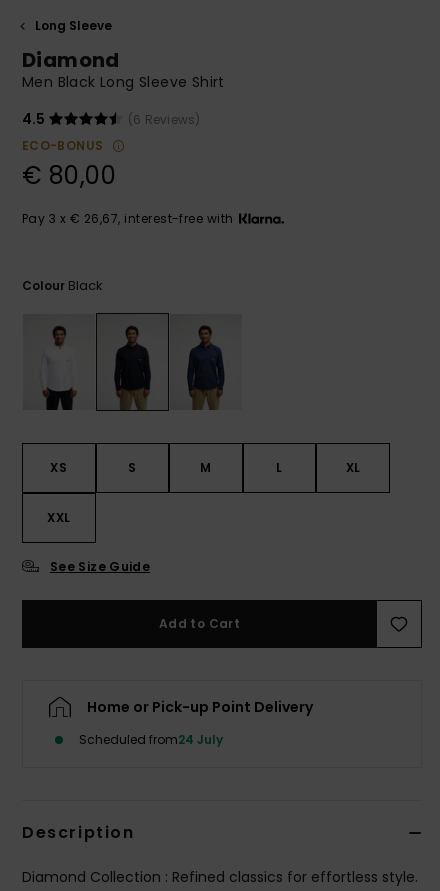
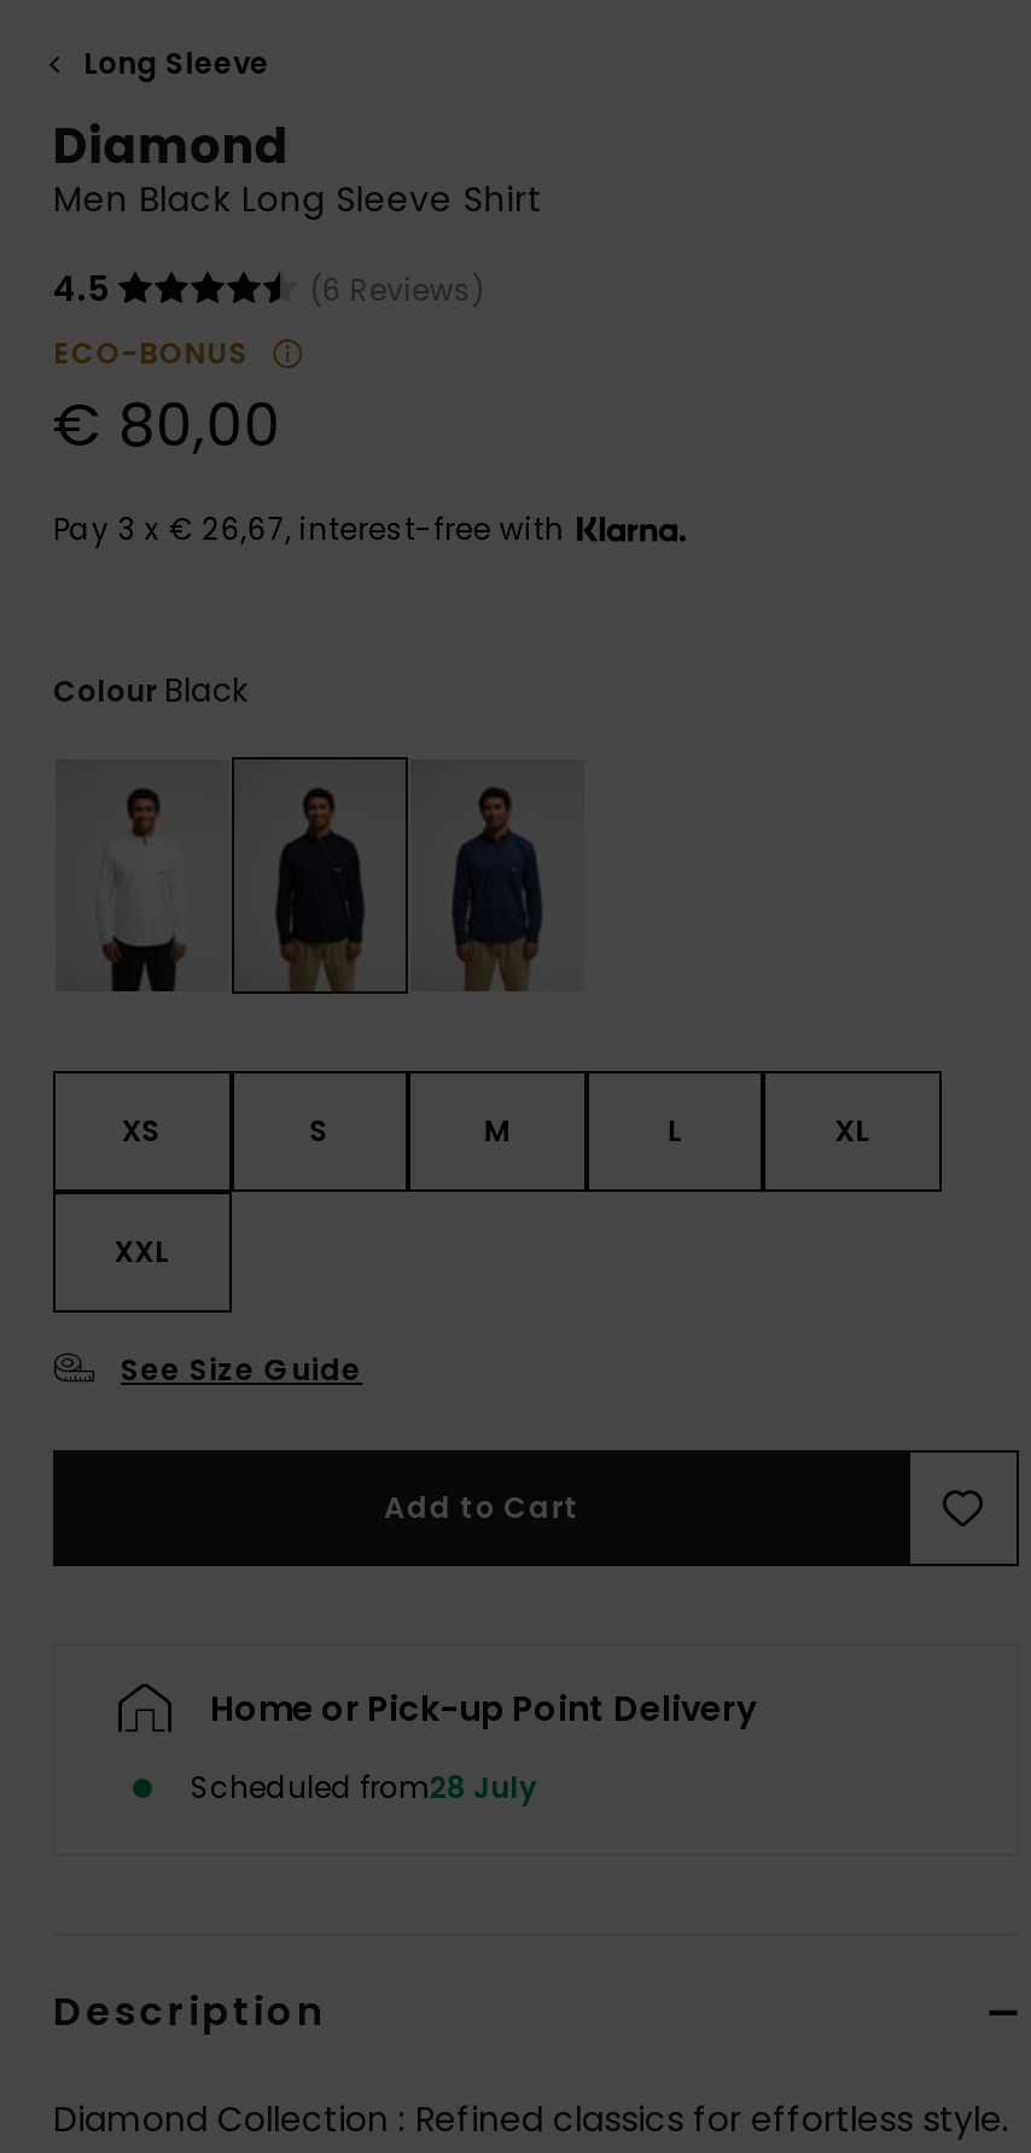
[79,731,223,748] Scheduled from24 July -> [191,1767,536,1808] Scheduled from28 July

